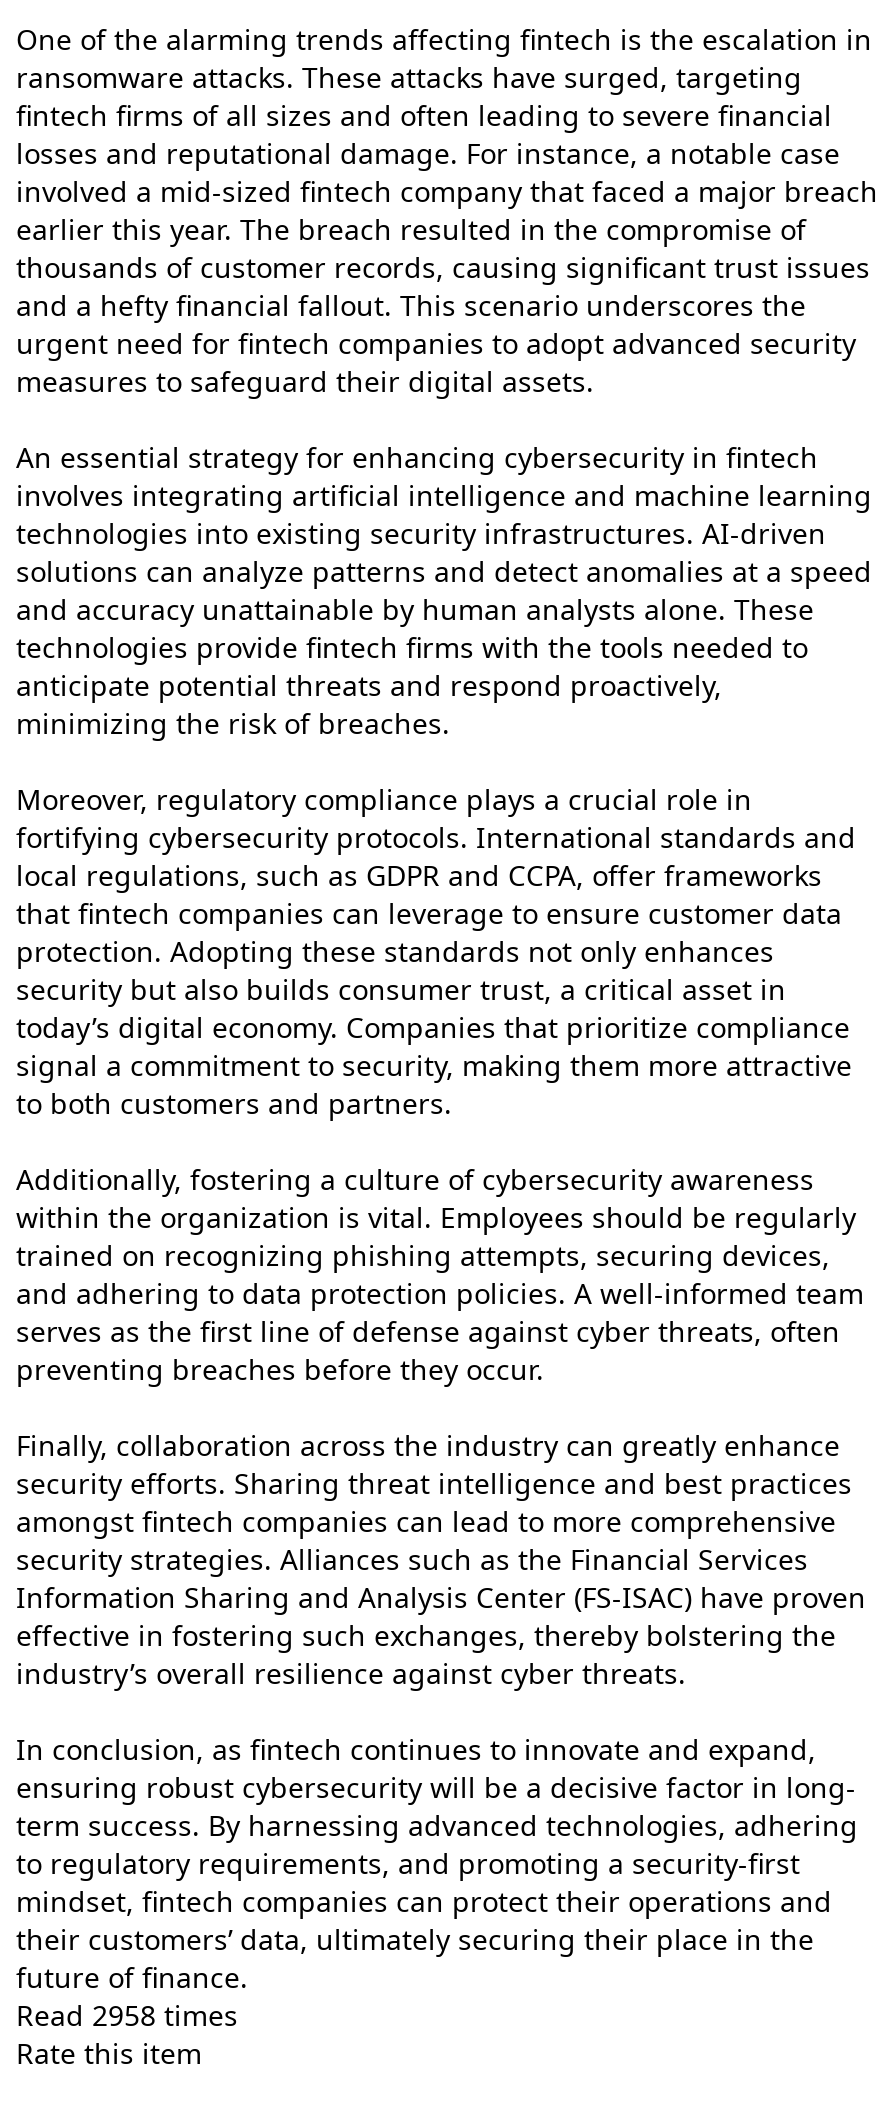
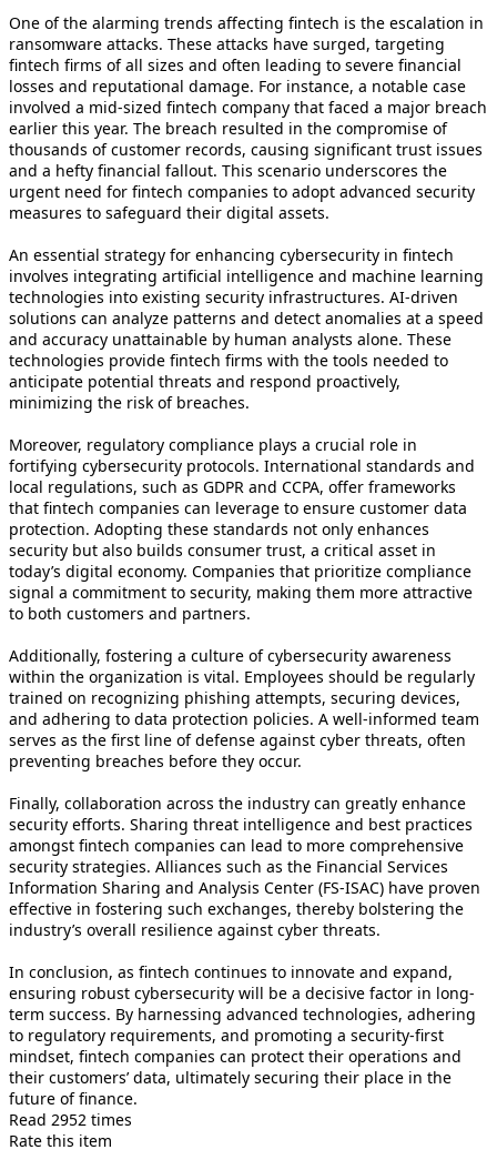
[16,1995,238,2033] Read 2958 times -> [9,1109,132,1130] Read 2952 times

